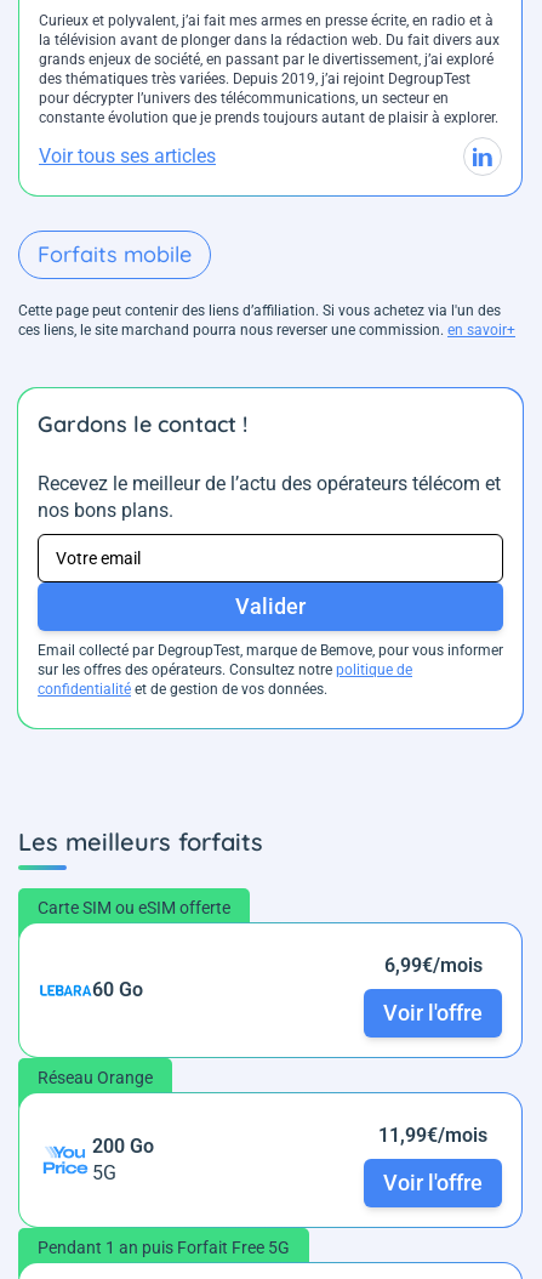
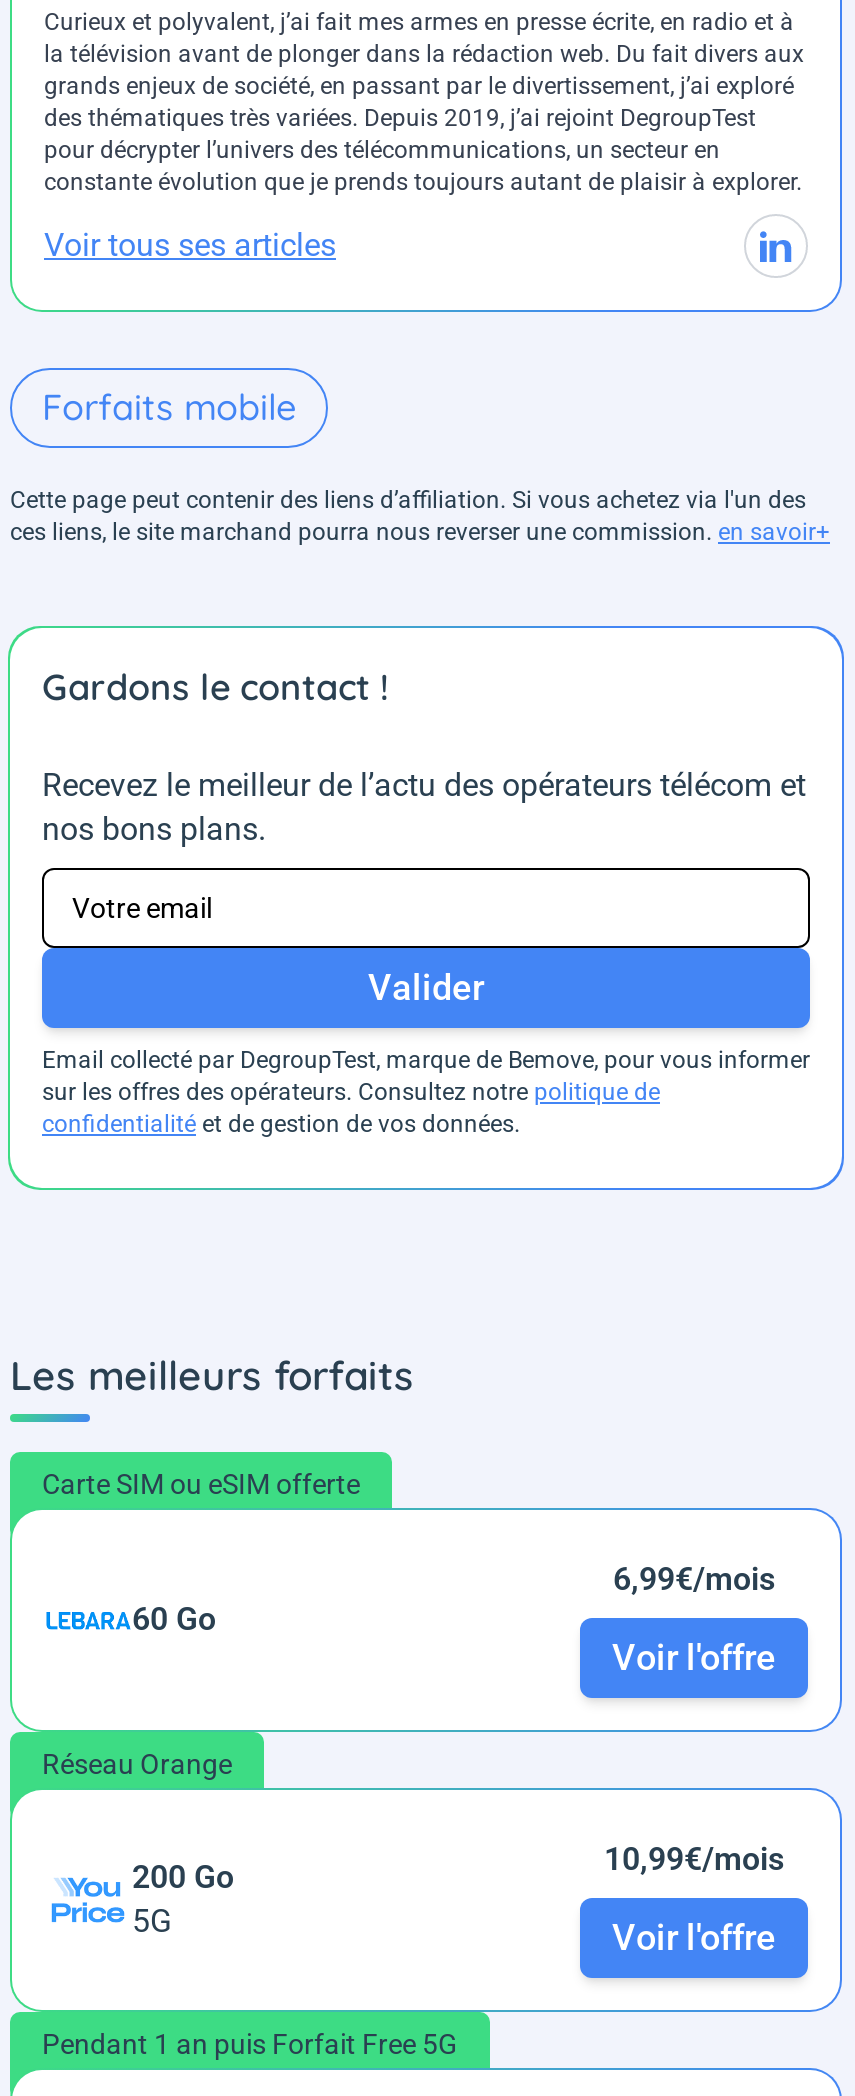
[378,1124,487,1147] 11,99€/mois -> [604,1840,784,1878] 10,99€/mois

